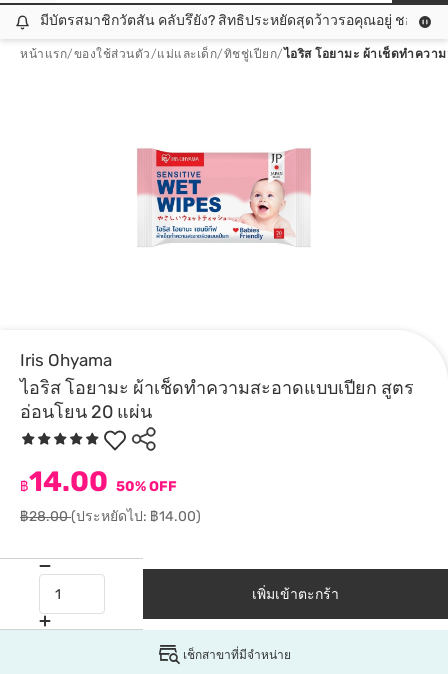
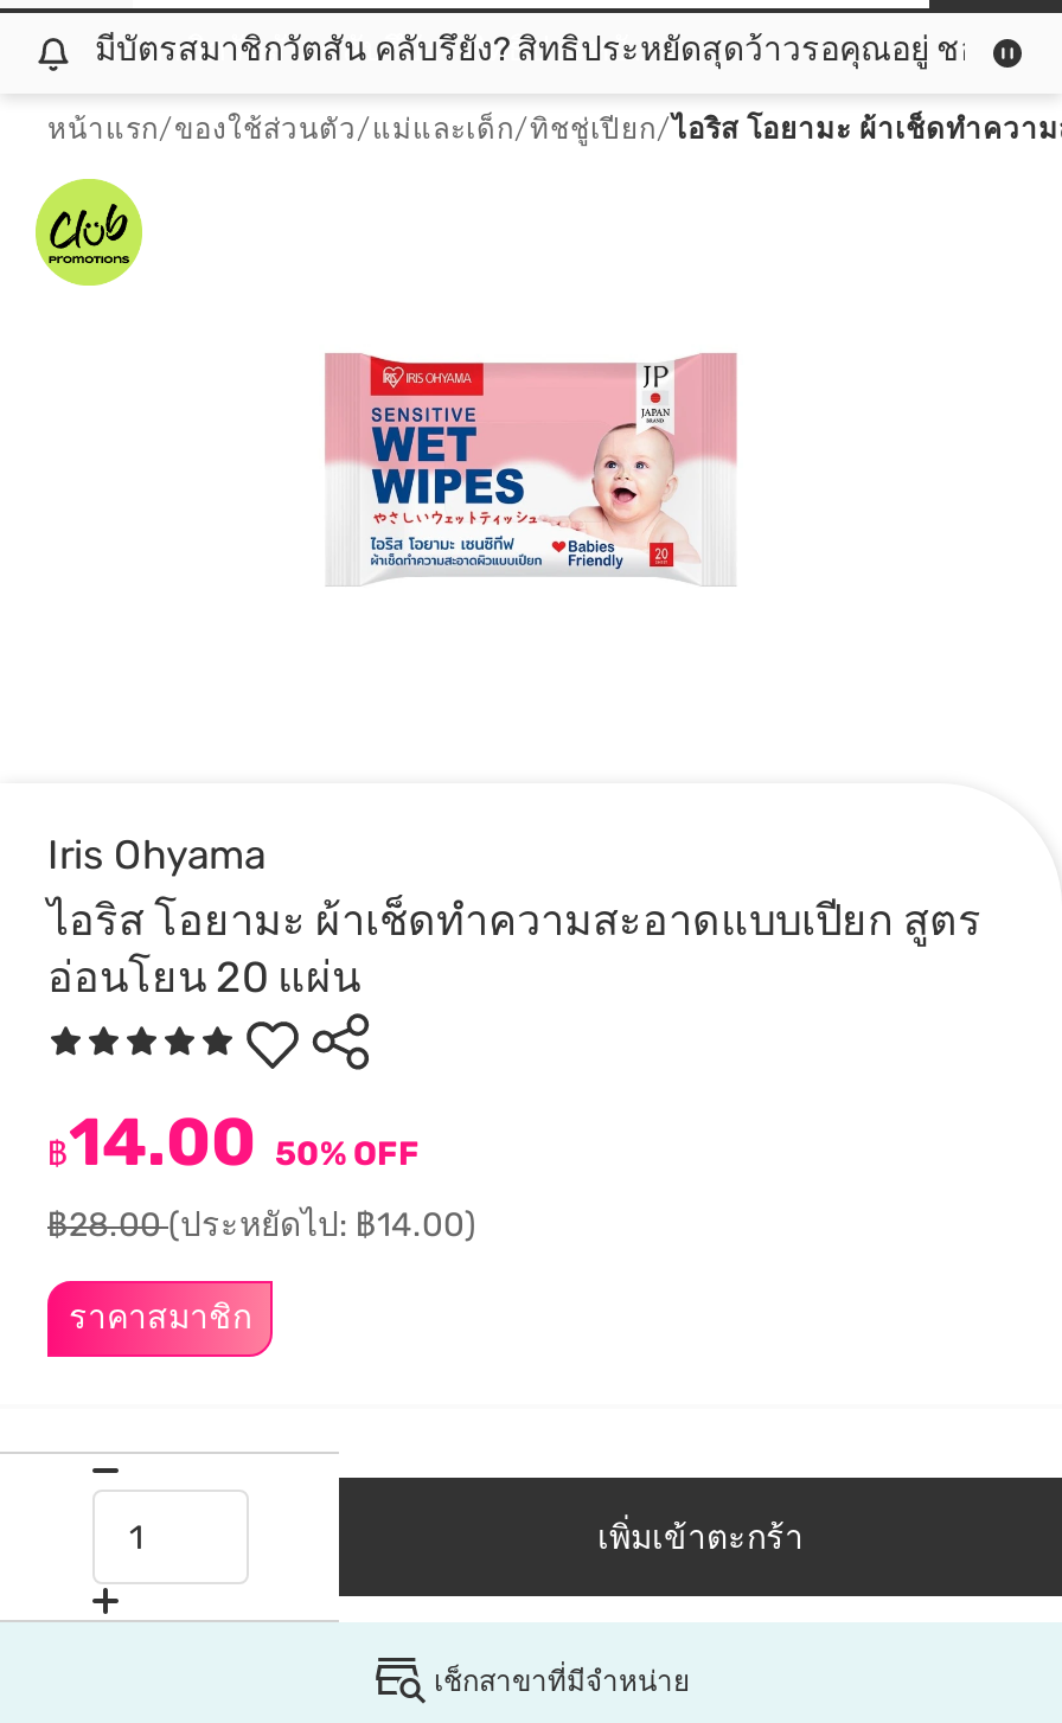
none -> [33,177,145,288] [image]
none -> [69,1298,251,1338] ราคาสมาชิก

